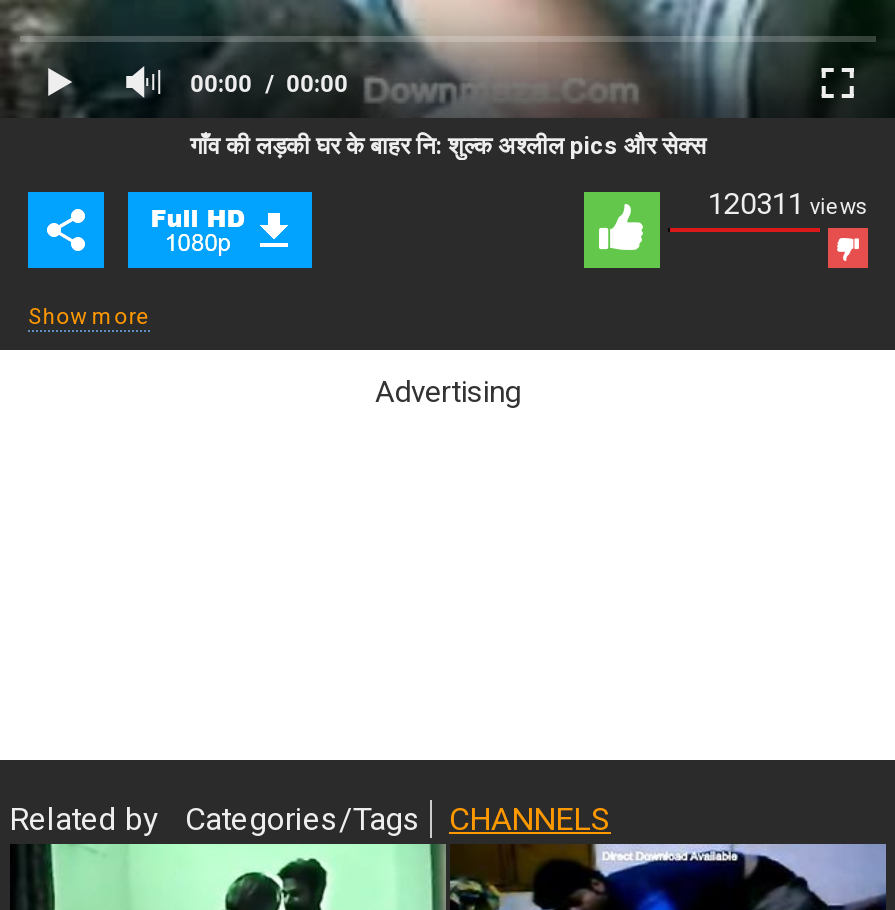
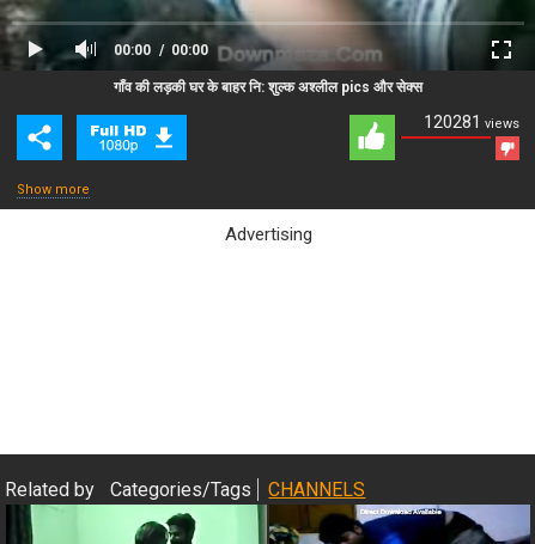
[708,185,868,221] 120311 views -> [424,111,519,132] 120281 views

